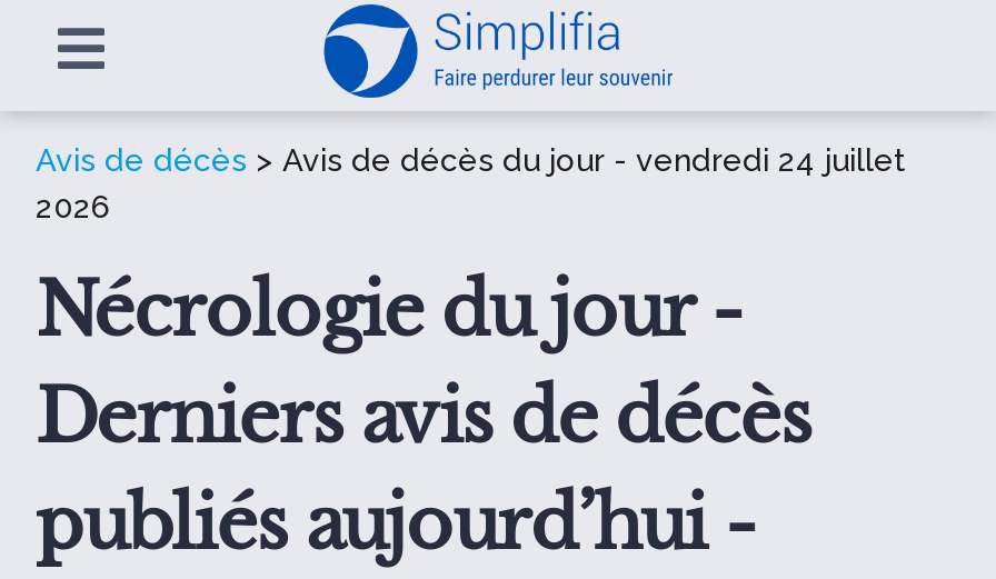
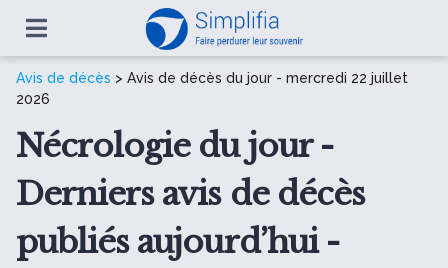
[36,142,907,178] Avis de décès > Avis de décès du jour - vendredi 24 juillet -> [16,70,408,86] Avis de décès > Avis de décès du jour - mercredi 22 juillet

